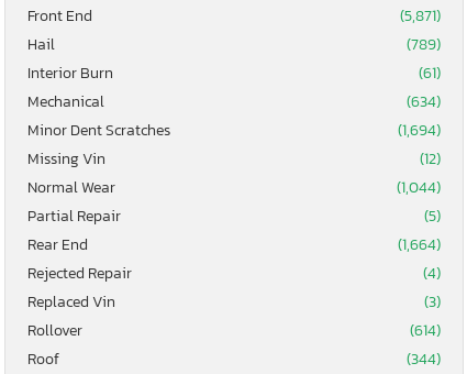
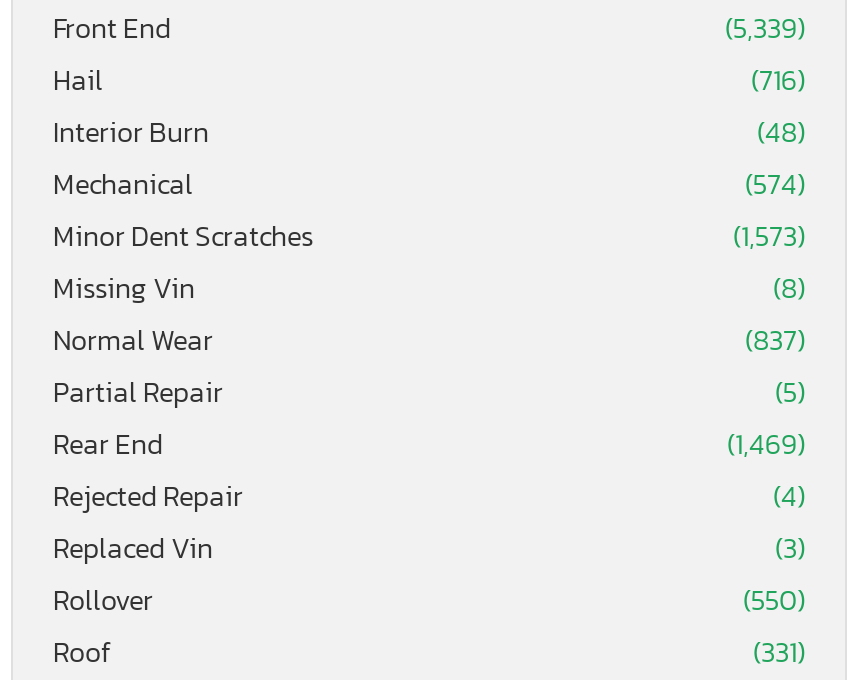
[400,4,441,27] (5,871) -> [725,7,805,49] (5,339)
[407,32,441,56] (789) -> [751,59,805,101] (716)
[419,61,441,84] (61) -> [757,111,805,153] (48)
[407,90,441,113] (634) -> [745,163,805,205] (574)
[398,118,441,141] (1,694) -> [733,215,805,257] (1,573)
[420,147,441,170] (12) -> [773,267,805,309] (8)
[397,175,441,199] (1,044) -> [745,319,805,361] (837)
[398,233,441,256] (1,664) -> [727,423,805,465] (1,469)
[410,318,441,342] (614) -> [743,579,805,621] (550)
[407,347,441,370] (344) -> [753,631,805,673] (331)

